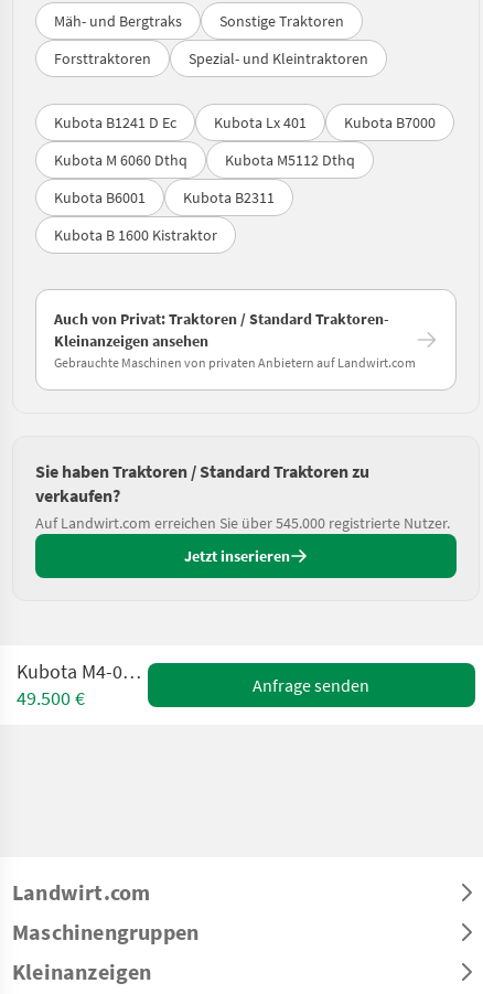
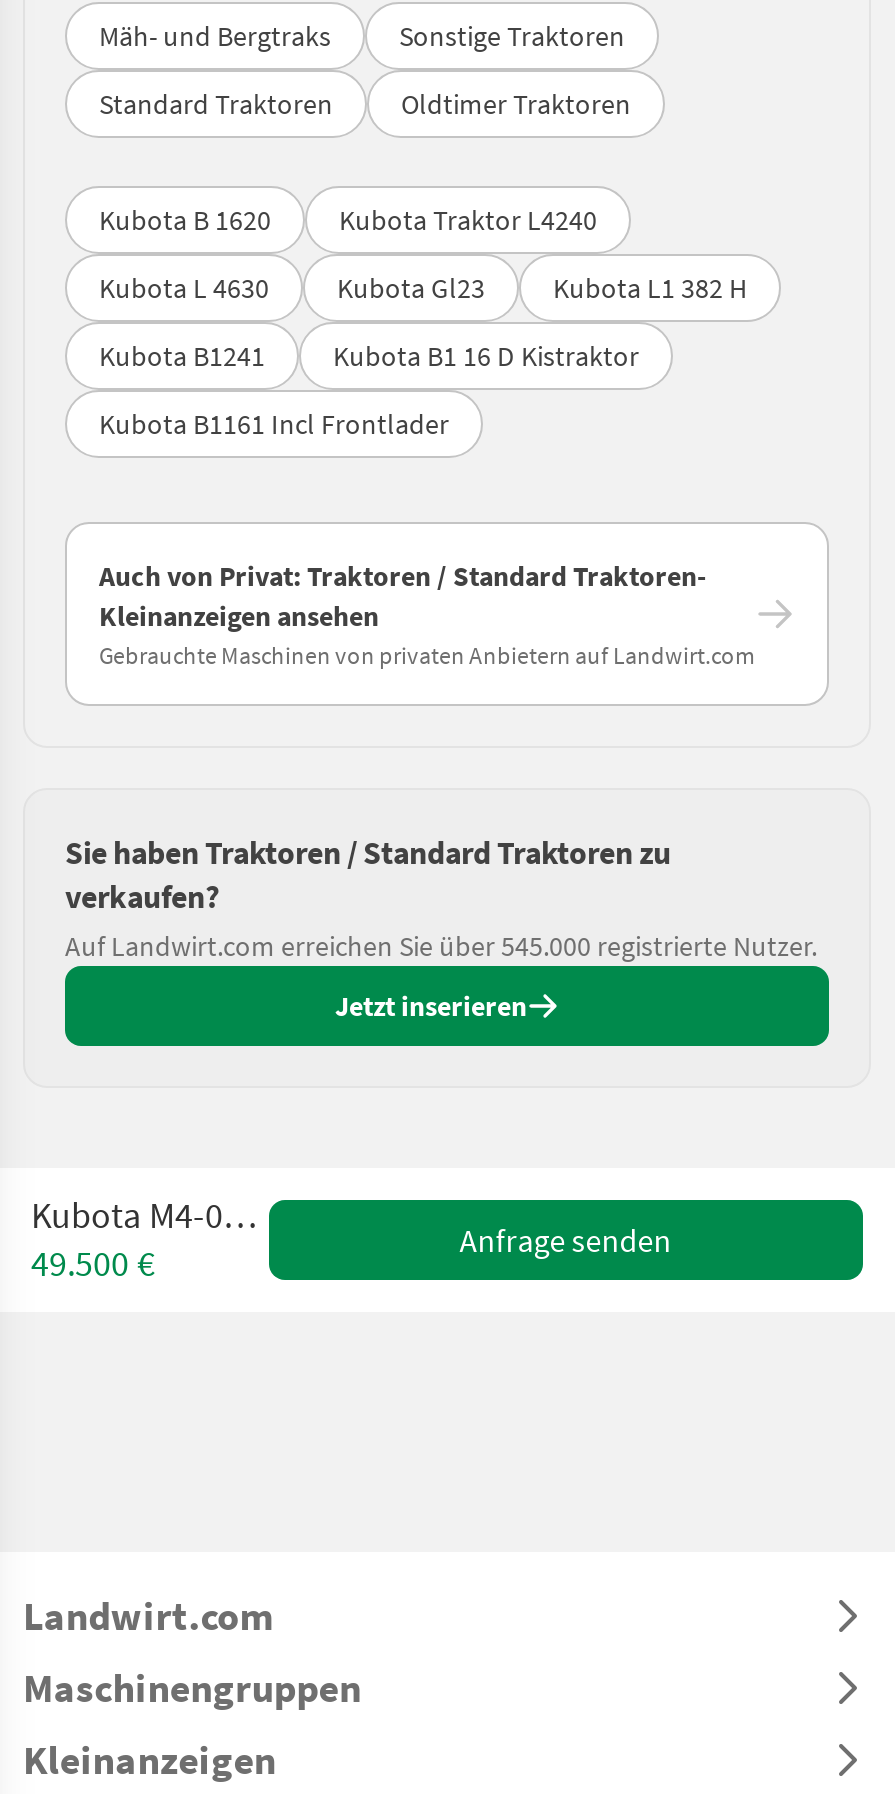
[54,49,368,69] Forsttraktoren | Spezial- und Kleintraktoren -> [99,86,631,122] Standard Traktoren | Oldtimer Traktoren
[54,113,436,132] Kubota B1241 D Ec | Kubota Lx 401 | Kubota B7000 -> [99,202,597,238] Kubota B 1620 | Kubota Traktor L4240
[54,150,355,170] Kubota M 6060 Dthq | Kubota M5112 Dthq -> [99,270,747,306] Kubota L 4630 | Kubota Gl23 | Kubota L1 382 H
[54,188,275,208] Kubota B6001 | Kubota B2311 -> [99,338,639,374] Kubota B1241 | Kubota B1 16 D Kistraktor
[54,225,217,245] Kubota B 1600 Kistraktor -> [99,406,449,442] Kubota B1161 Incl Frontlader

